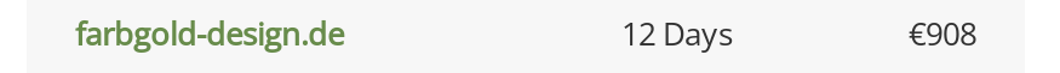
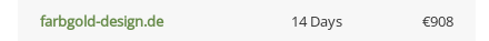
[621,12,733,55] 12 Days -> [291,11,342,31] 14 Days

